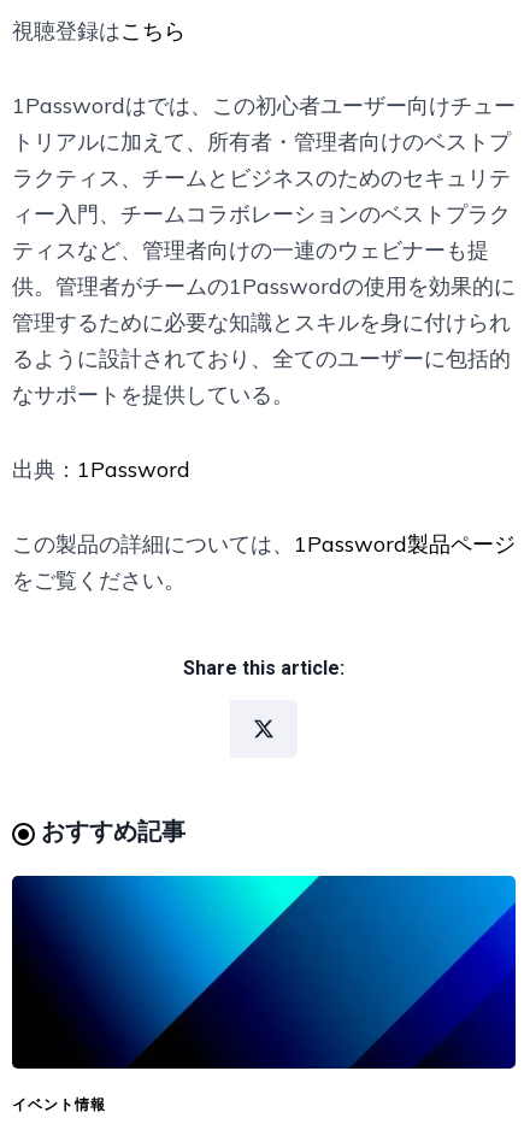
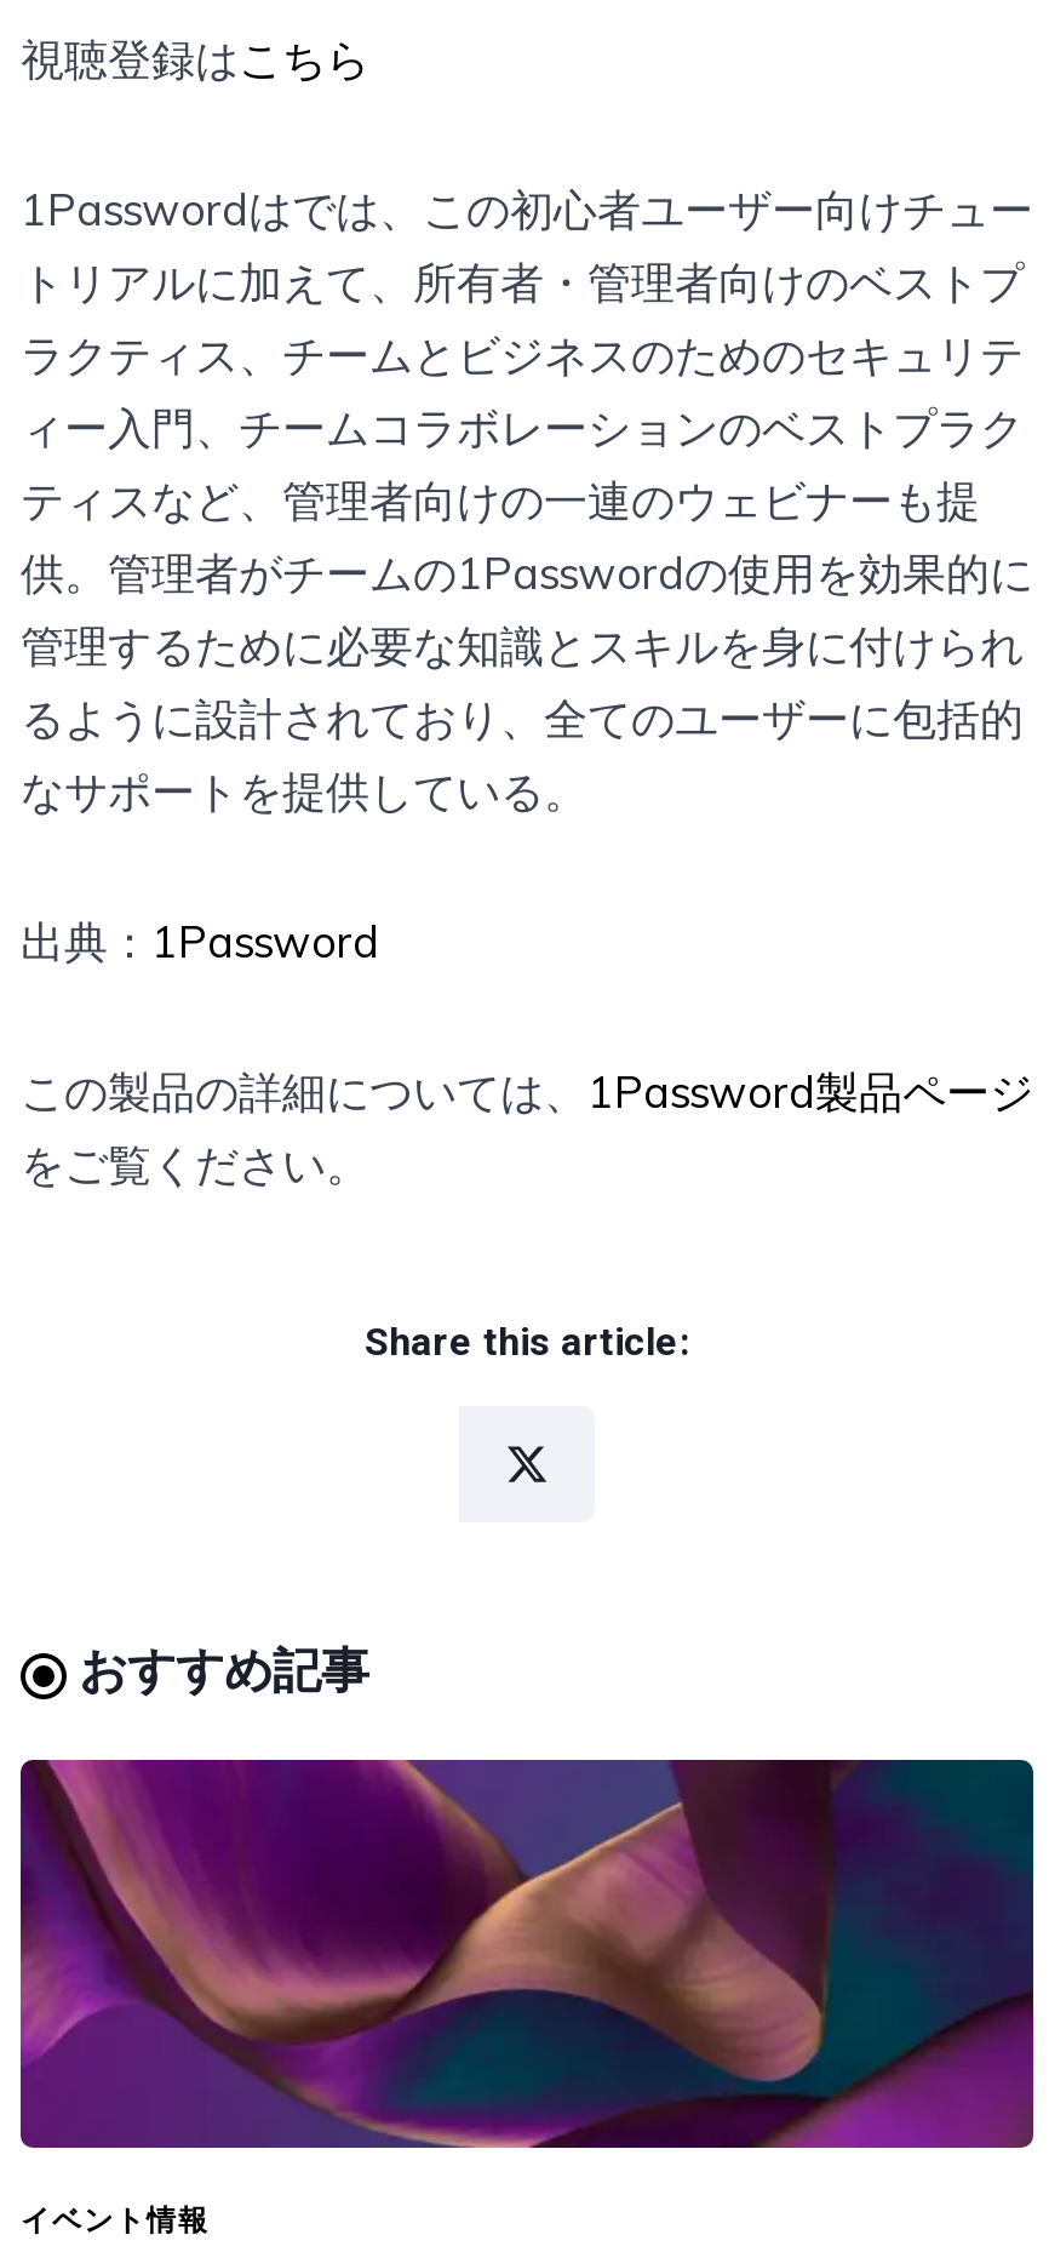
[11,875,517,1070] [image] -> [18,1757,1036,2150] [image]

